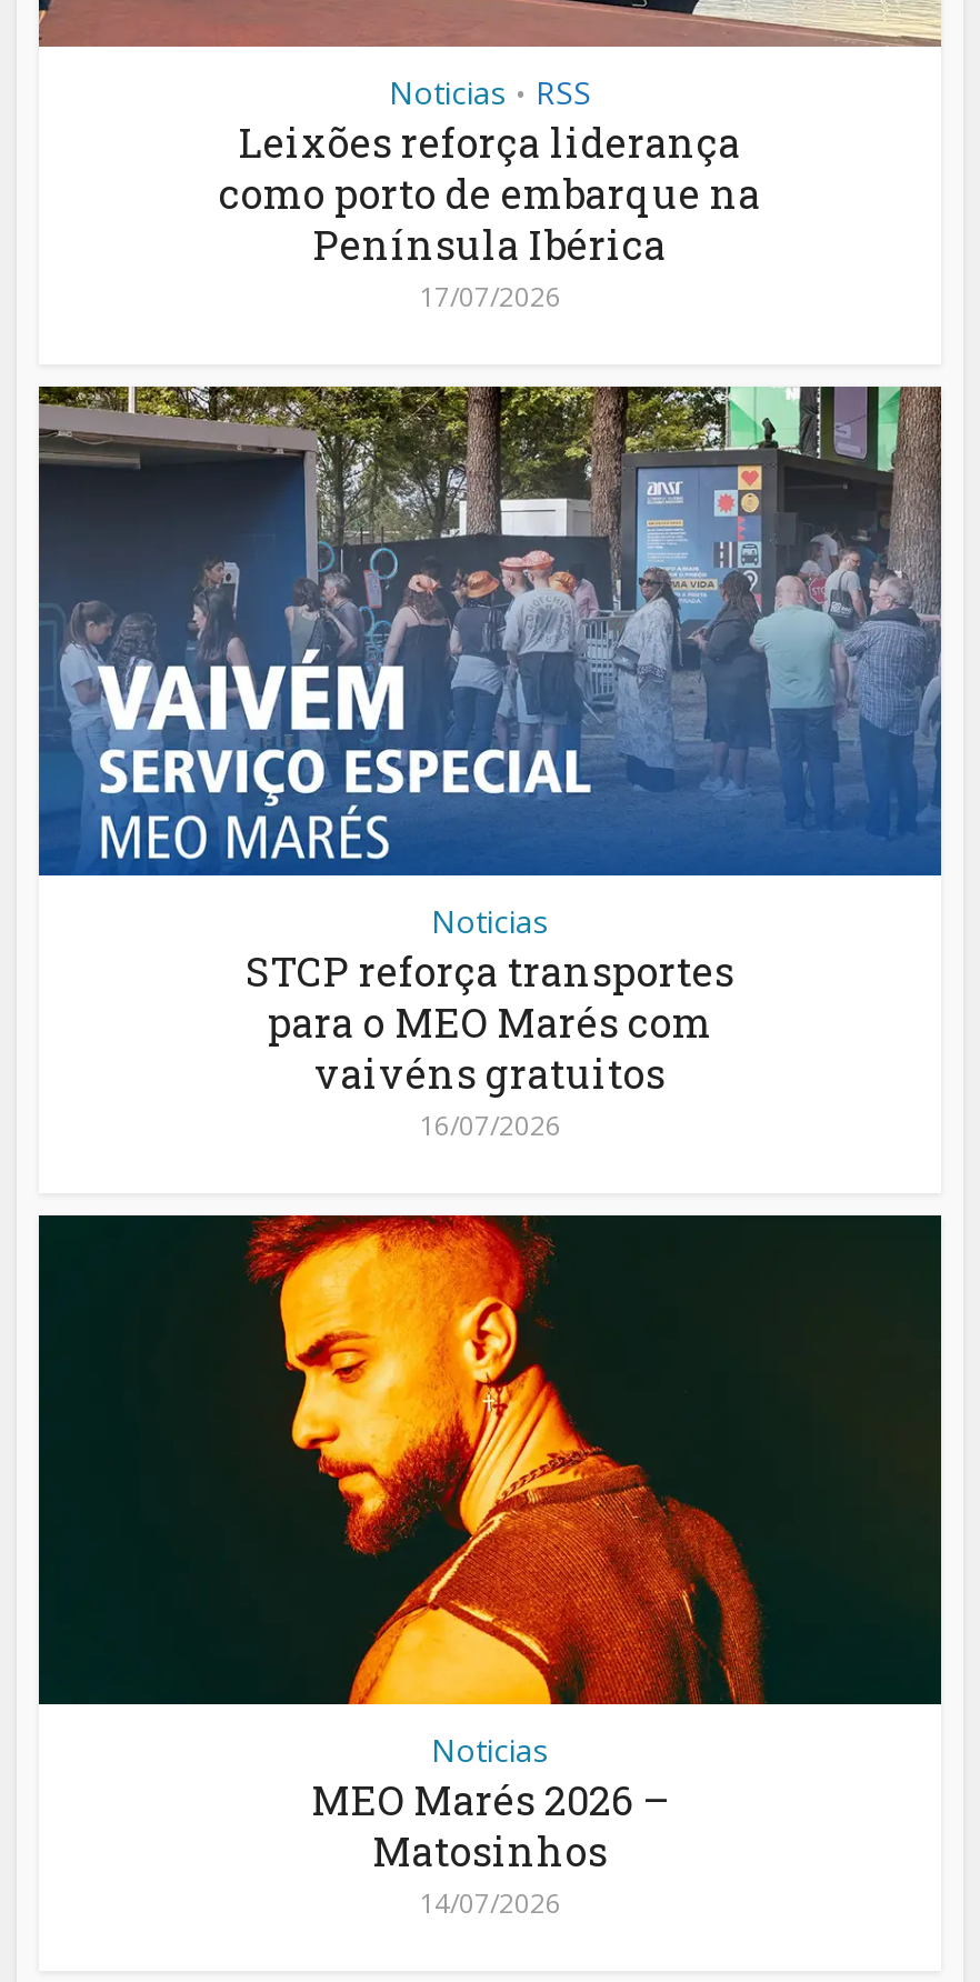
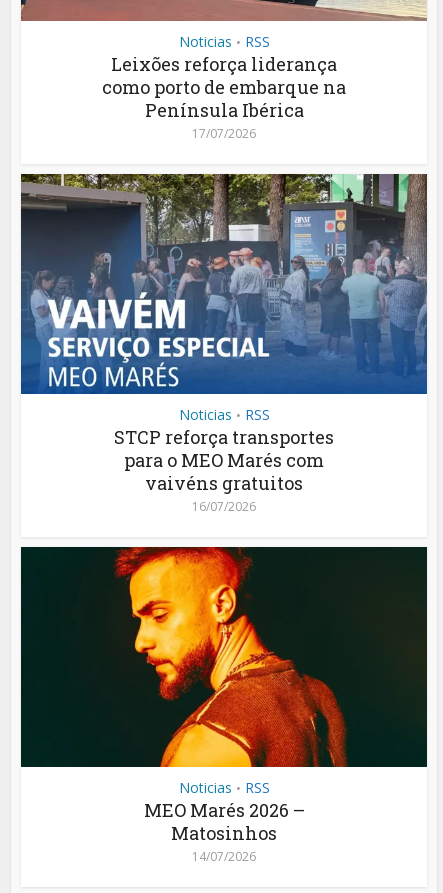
[431,900,549,942] Noticias -> [178,405,269,424] Noticias • RSS
[431,1729,549,1771] Noticias -> [178,778,269,797] Noticias • RSS

